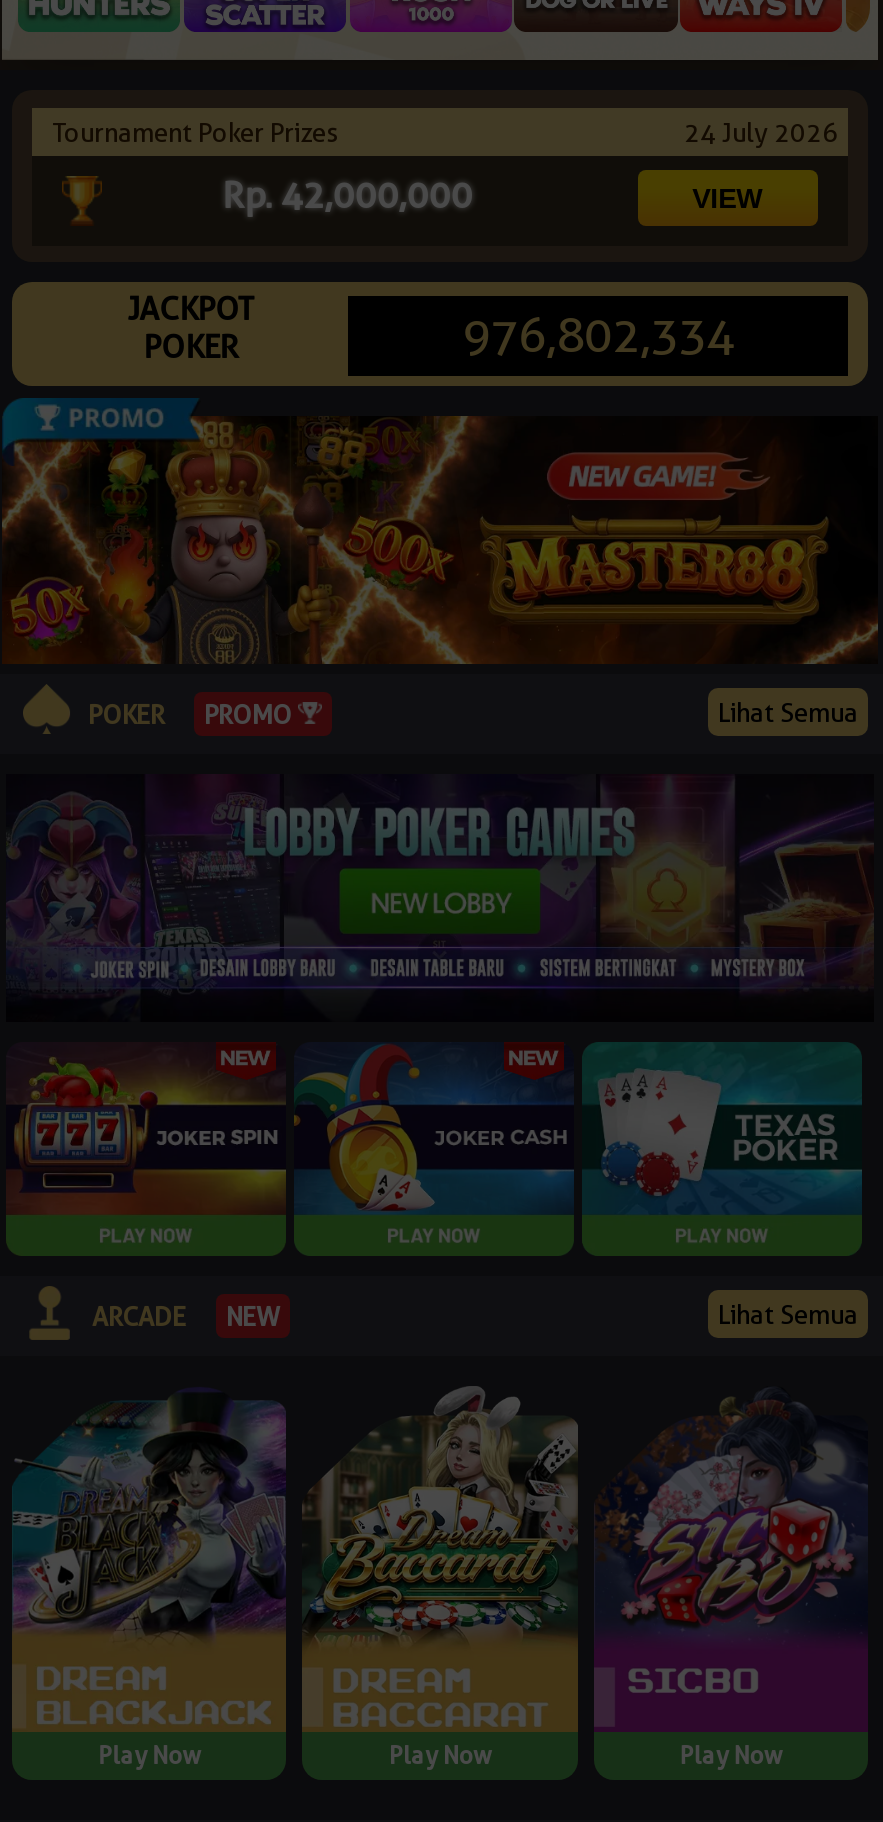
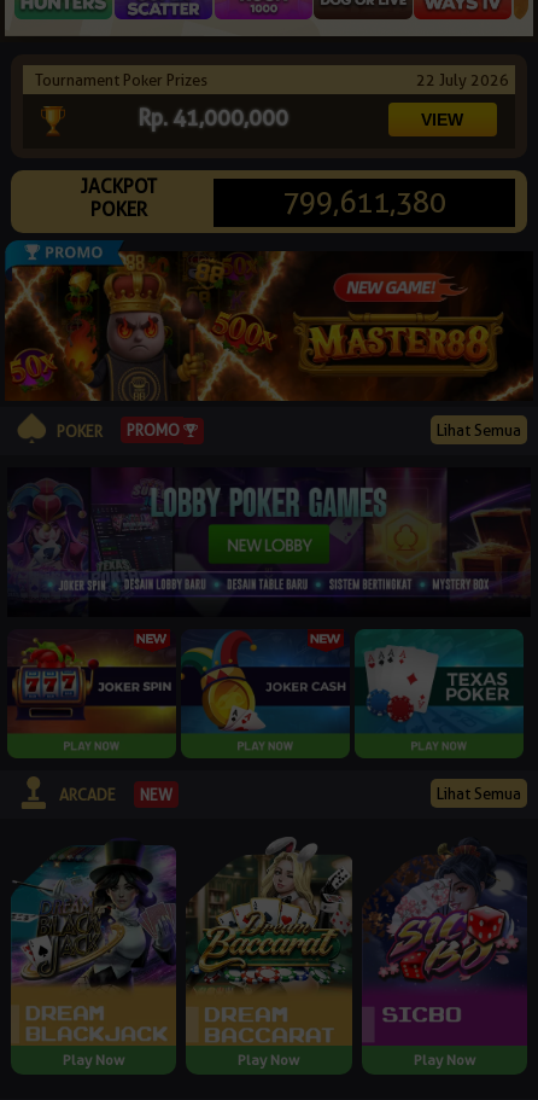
[684,116,838,148] 24 July 2026 -> [416,70,509,90] 22 July 2026
[222,174,472,216] Rp. 42,000,000 -> [138,105,289,131] Rp. 41,000,000
[462,306,734,364] 976,802,334 -> [283,185,447,220] 799,611,380

